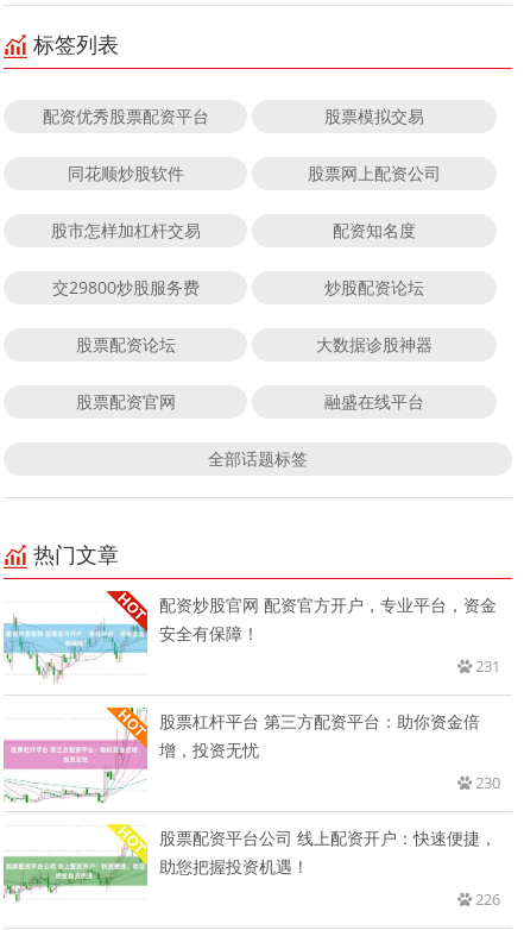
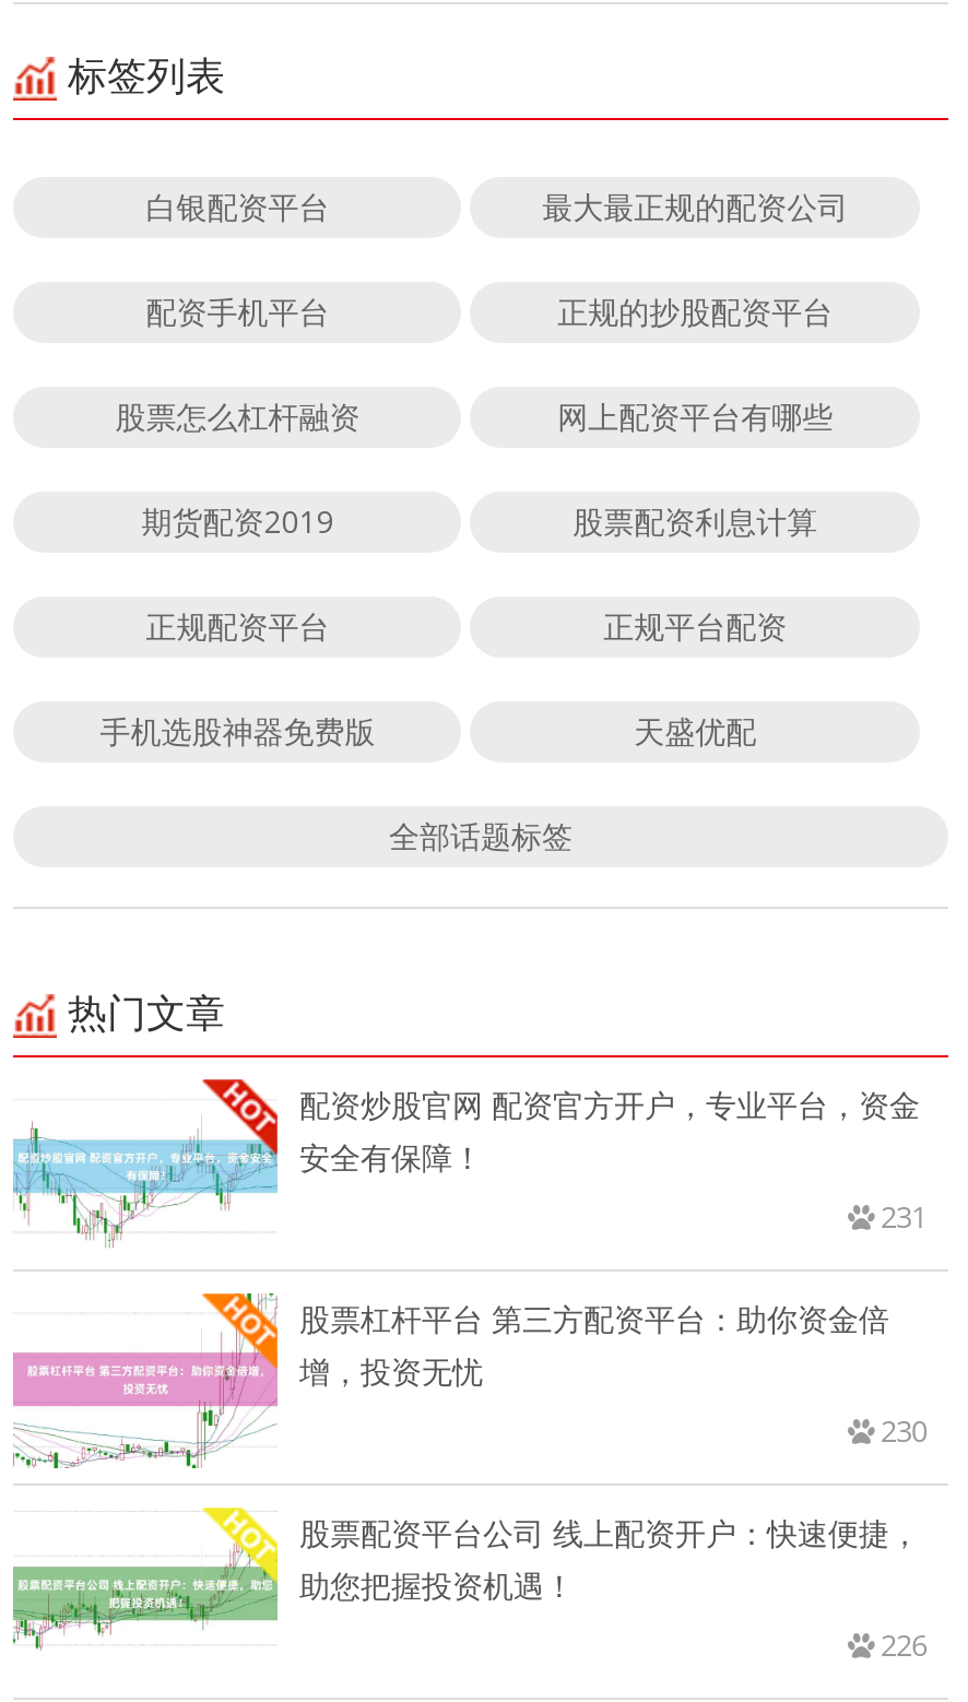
[42,104,424,127] 配资优秀股票配资平台 | 股票模拟交易 -> [146,185,848,226] 白银配资平台 | 最大最正规的配资公司
[67,161,441,184] 同花顺炒股软件 | 股票网上配资公司 -> [146,289,833,331] 配资手机平台 | 正规的抄股配资平台
[51,218,416,241] 股市怎样加杠杆交易 | 配资知名度 -> [115,394,833,436] 股票怎么杠杆融资 | 网上配资平台有哪些
[52,275,424,298] 交29800炒股服务费 | 炒股配资论坛 -> [141,499,818,541] 期货配资2019 | 股票配资利息计算
[76,332,433,355] 股票配资论坛 | 大数据诊股神器 -> [146,604,787,646] 正规配资平台 | 正规平台配资
[76,389,424,412] 股票配资官网 | 融盛在线平台 -> [100,709,756,750] 手机选股神器免费版 | 天盛优配

